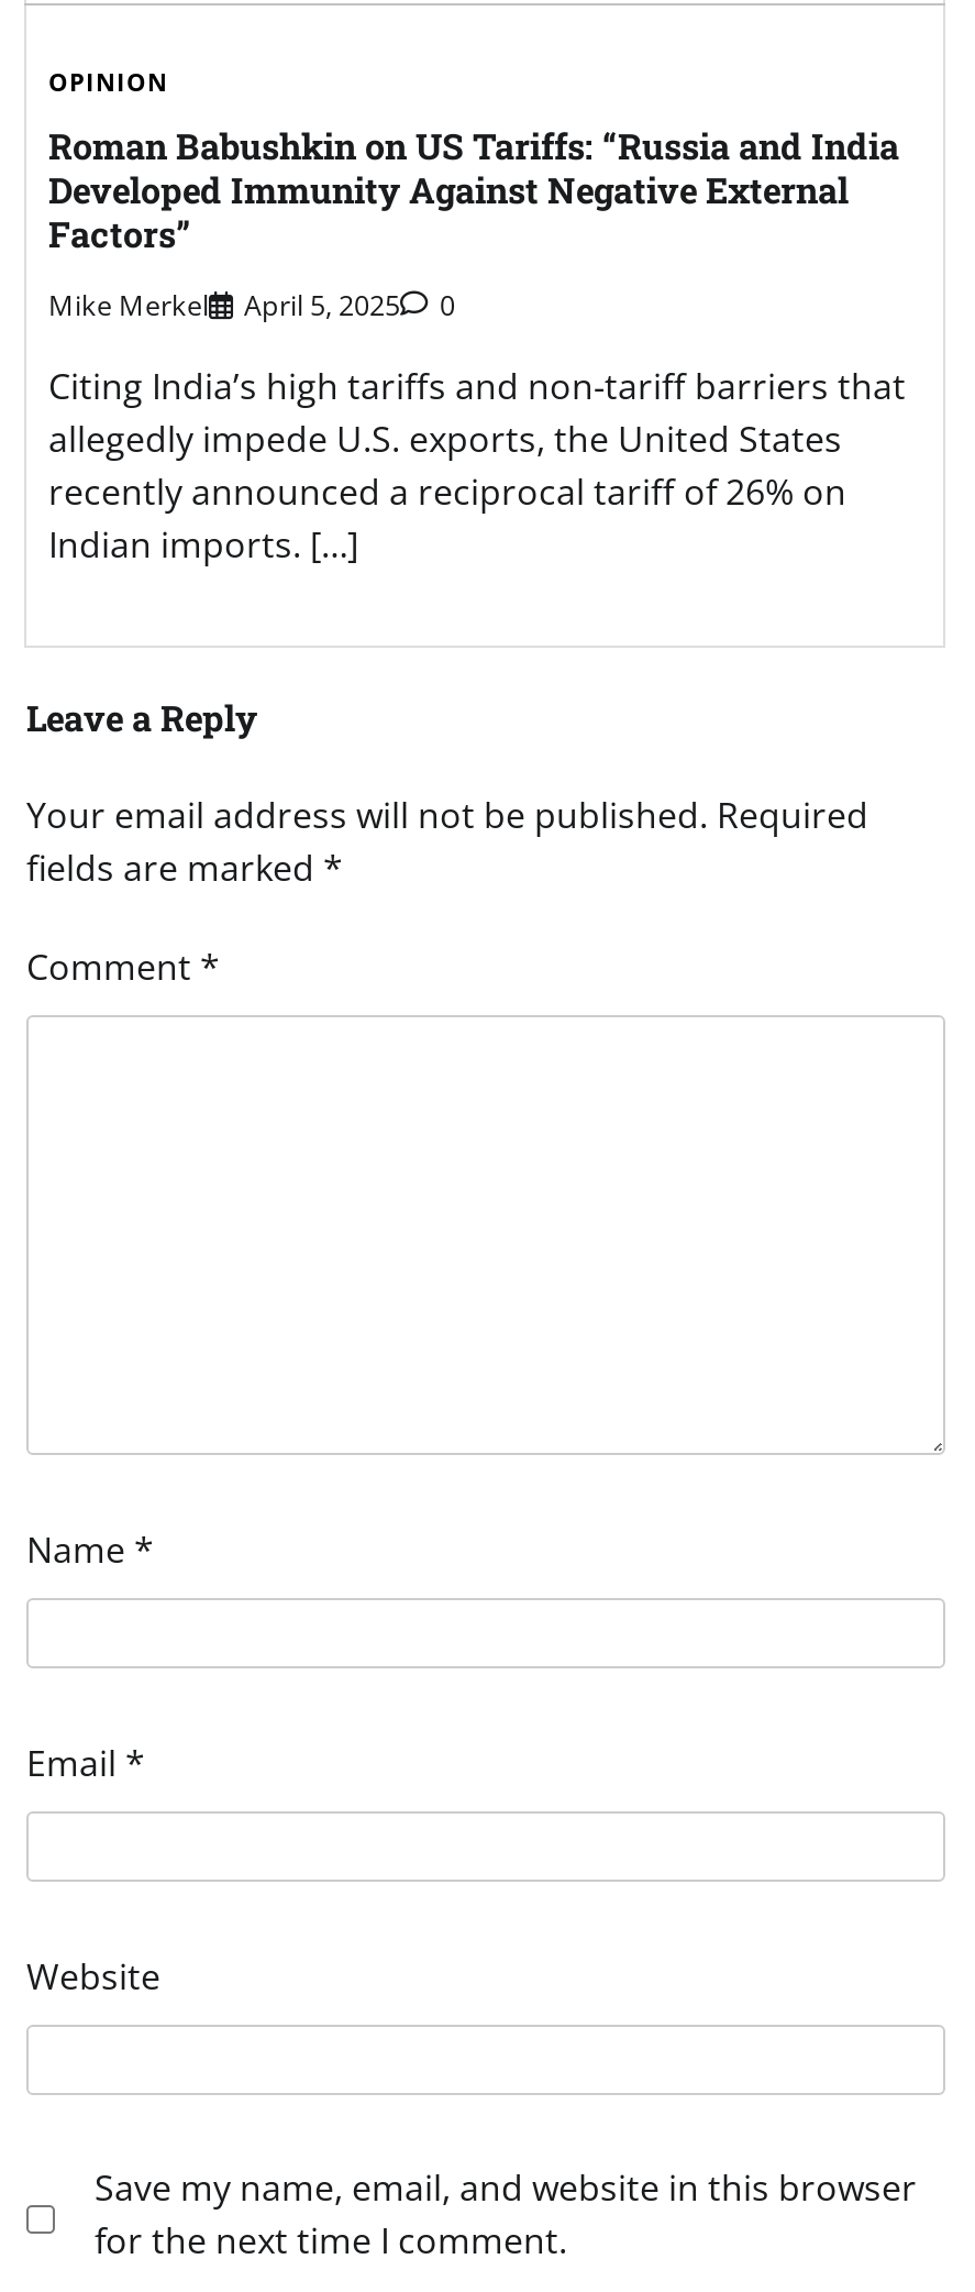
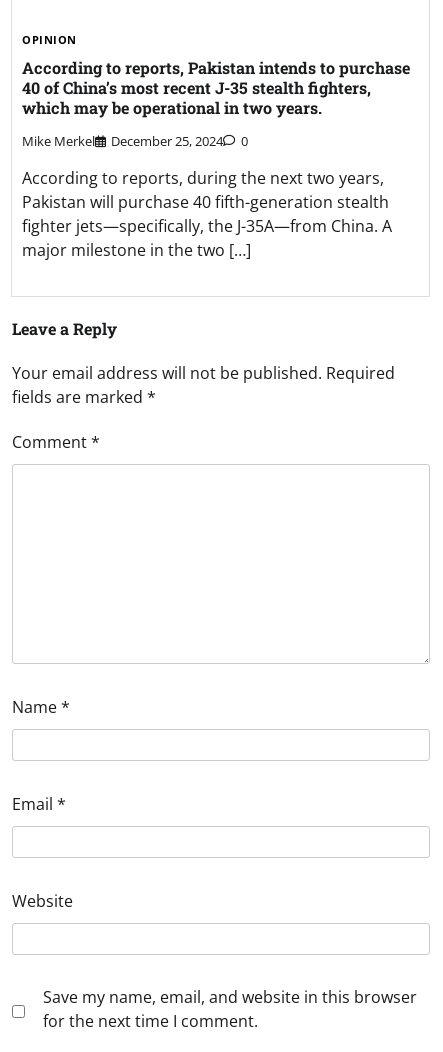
[48,121,899,256] Roman Babushkin on US Tariffs: “Russia and India | Developed Immunity Against Negative External | Factors” -> [22,57,410,118] According to reports, Pakistan intends to purchase | 40 of China’s most recent J-35 stealth fighters, | which may be operational in two years.
[48,285,455,324] Mike Merkel April 5, 2025 0 -> [22,131,248,149] Mike Merkel December 25, 2024 0
[48,362,906,569] Citing India’s high tariffs and non-tariff barriers that | allegedly impede U.S. exports, the United States | recently announced a reciprocal tariff of 26% on | Indian imports. […] -> [22,166,392,260] According to reports, during the next two years, | Pakistan will purchase 40 fifth-generation stealth | fighter jets—specifically, the J-35A—from China. A | major milestone in the two […]

